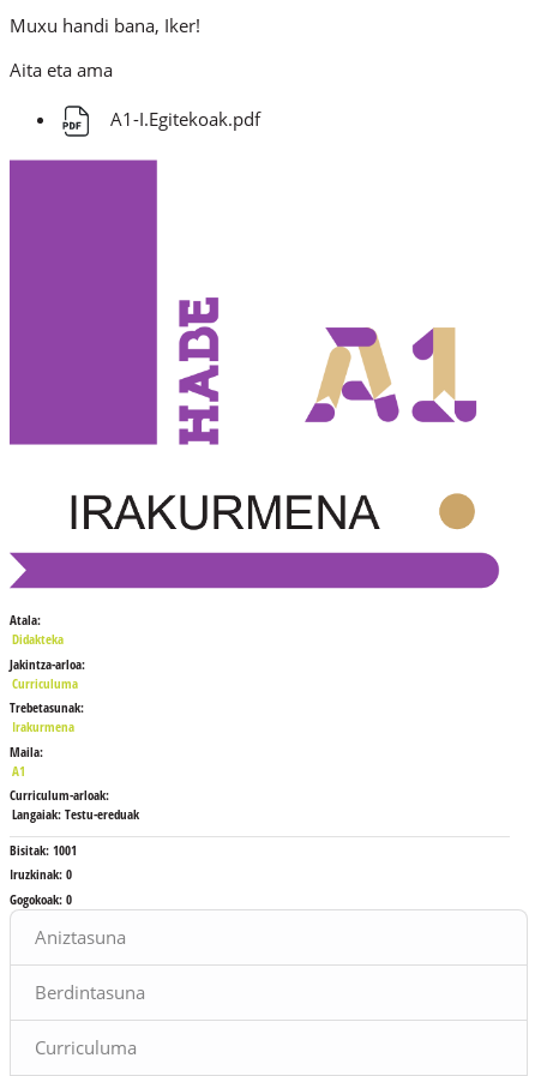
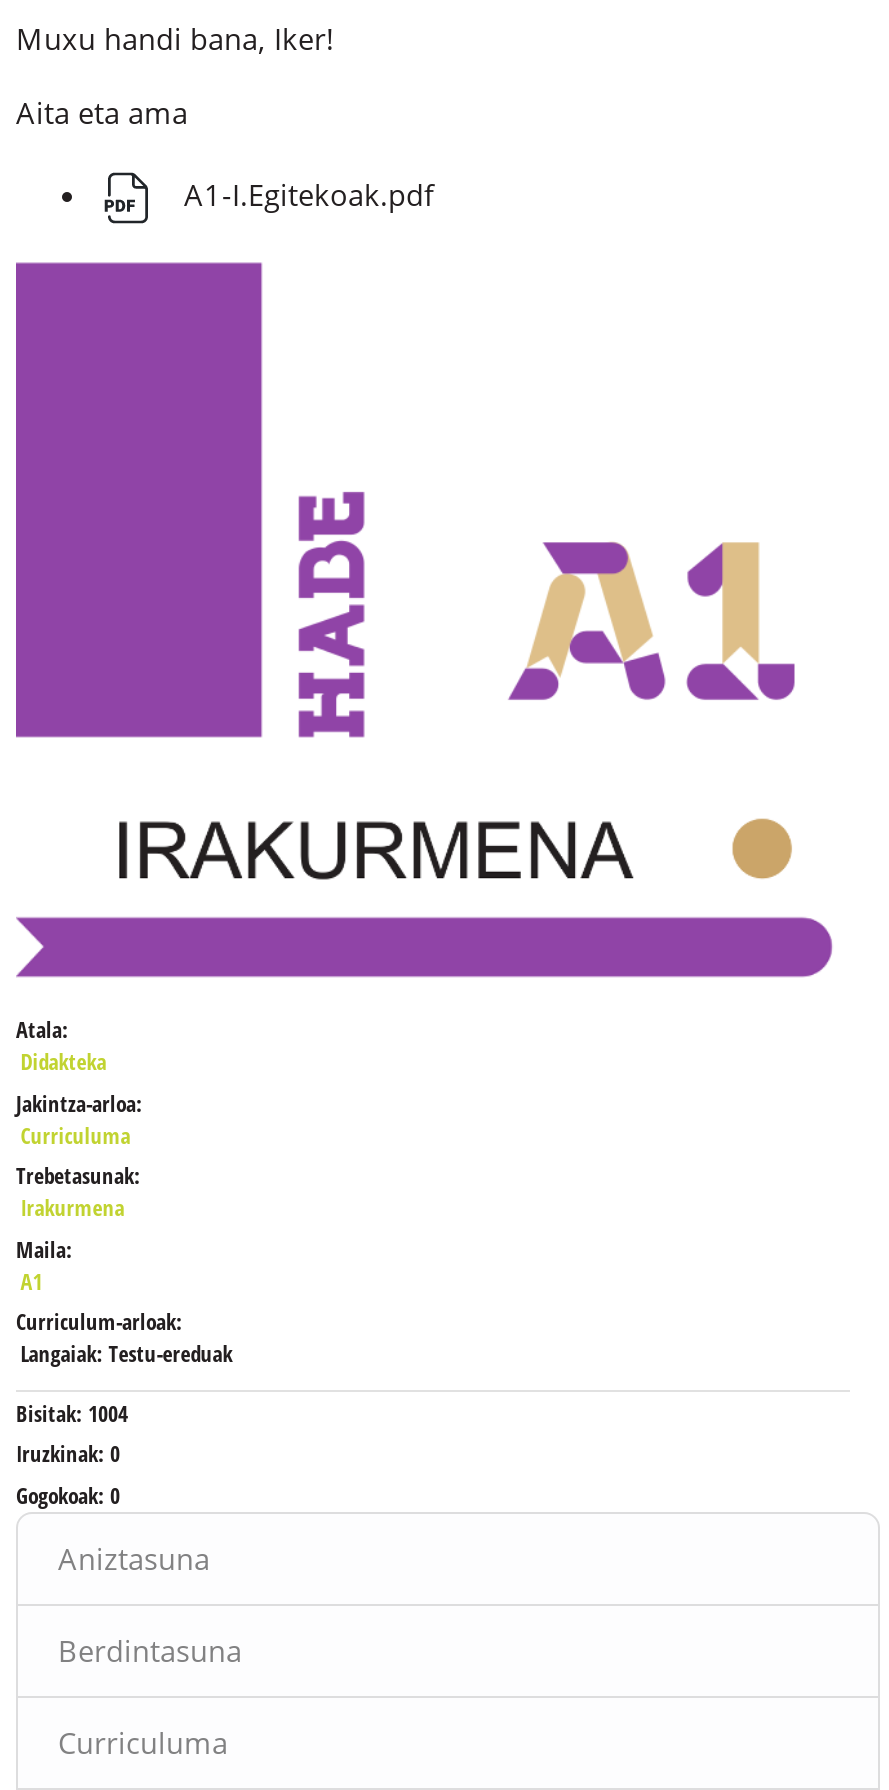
[10,841,77,859] Bisitak: 1001 -> [16,1398,128,1428] Bisitak: 1004

